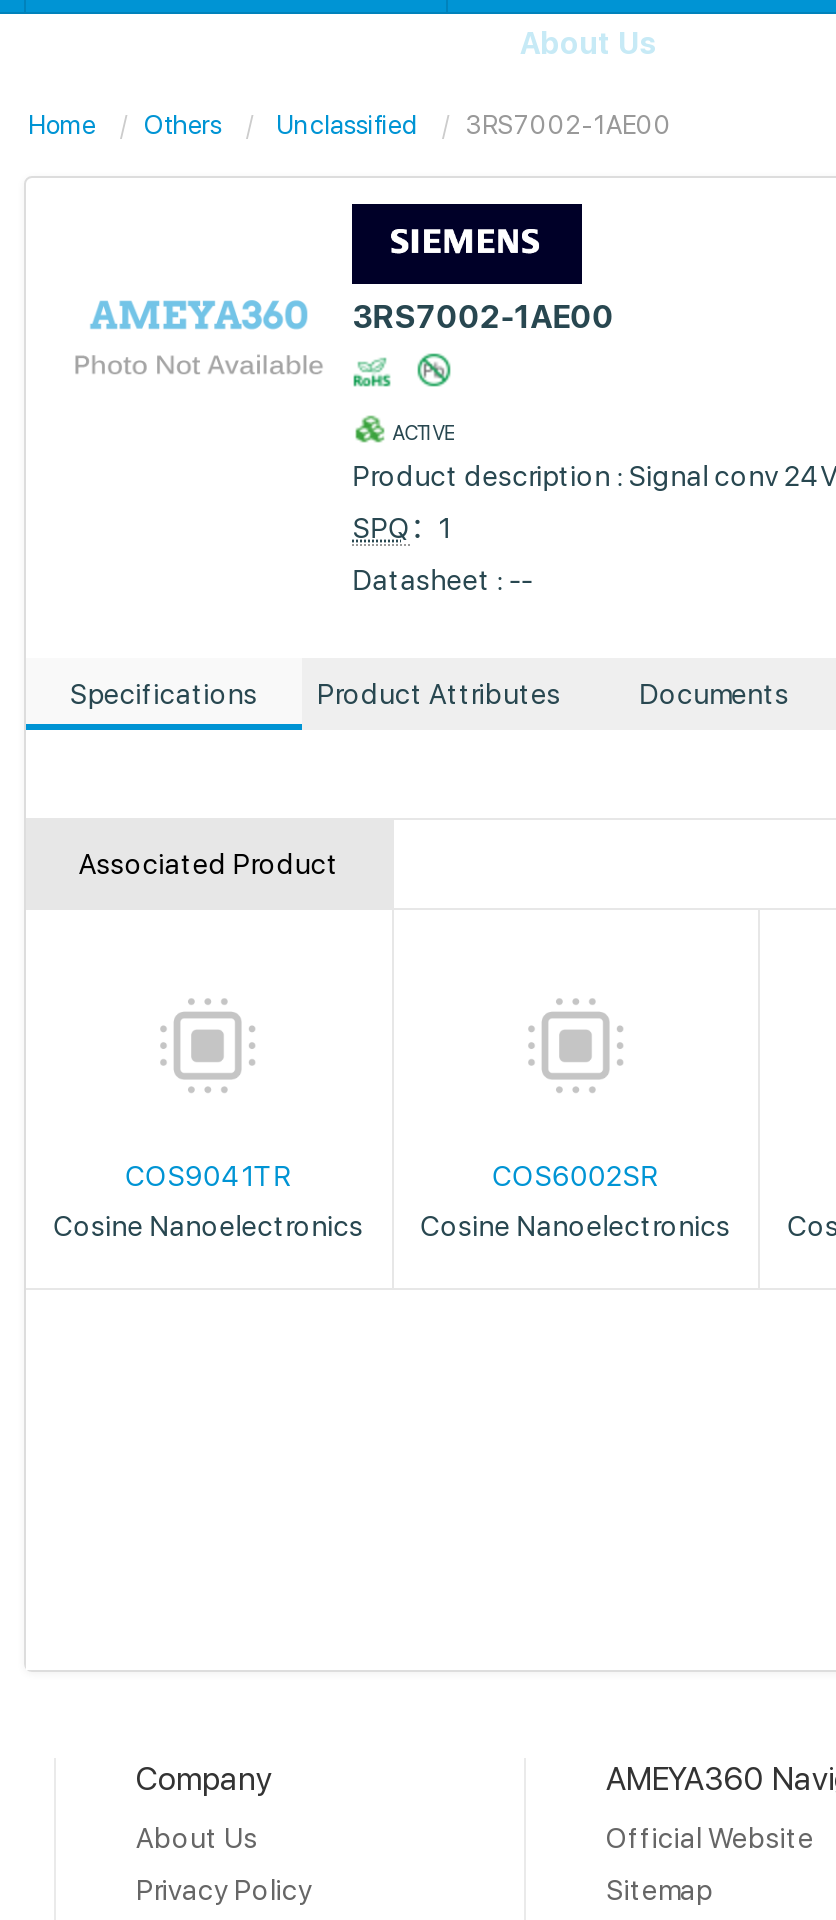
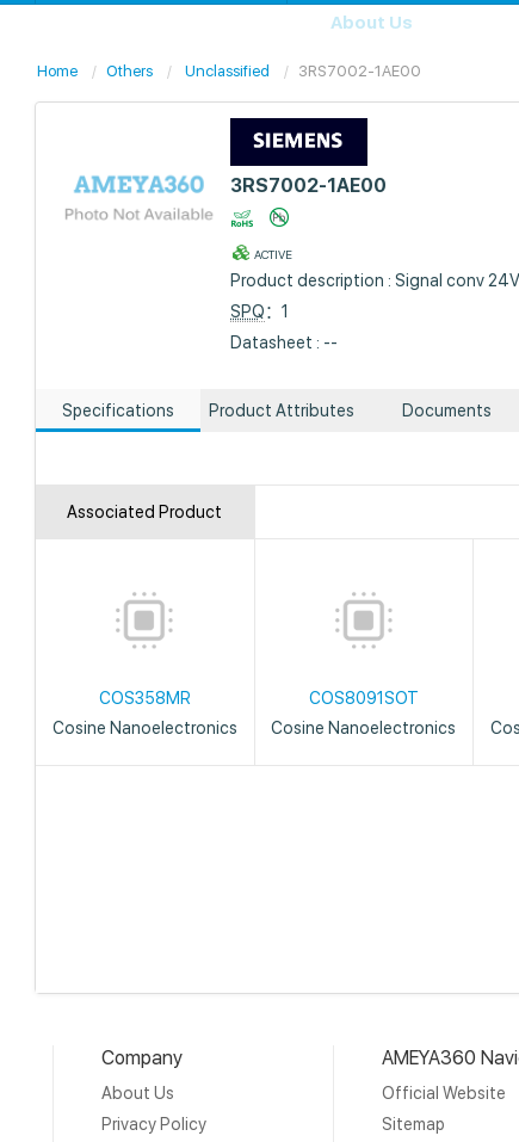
[126,1160,292,1192] COS9041TR -> [99,689,191,708] COS358MR
[492,1160,658,1192] COS6002SR -> [309,689,419,708] COS8091SOT

